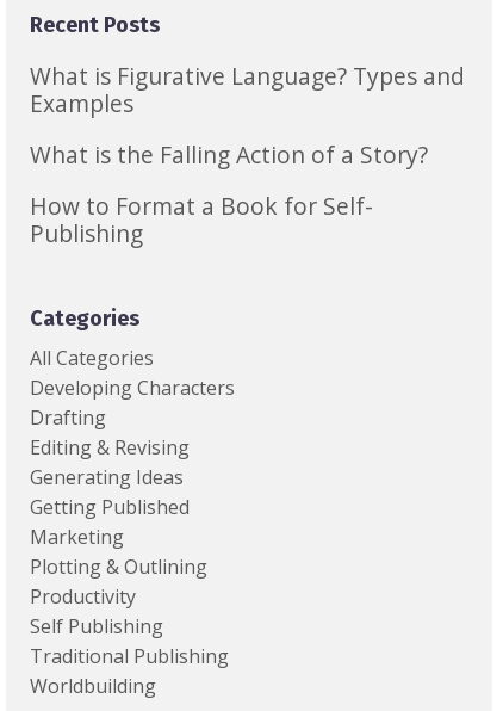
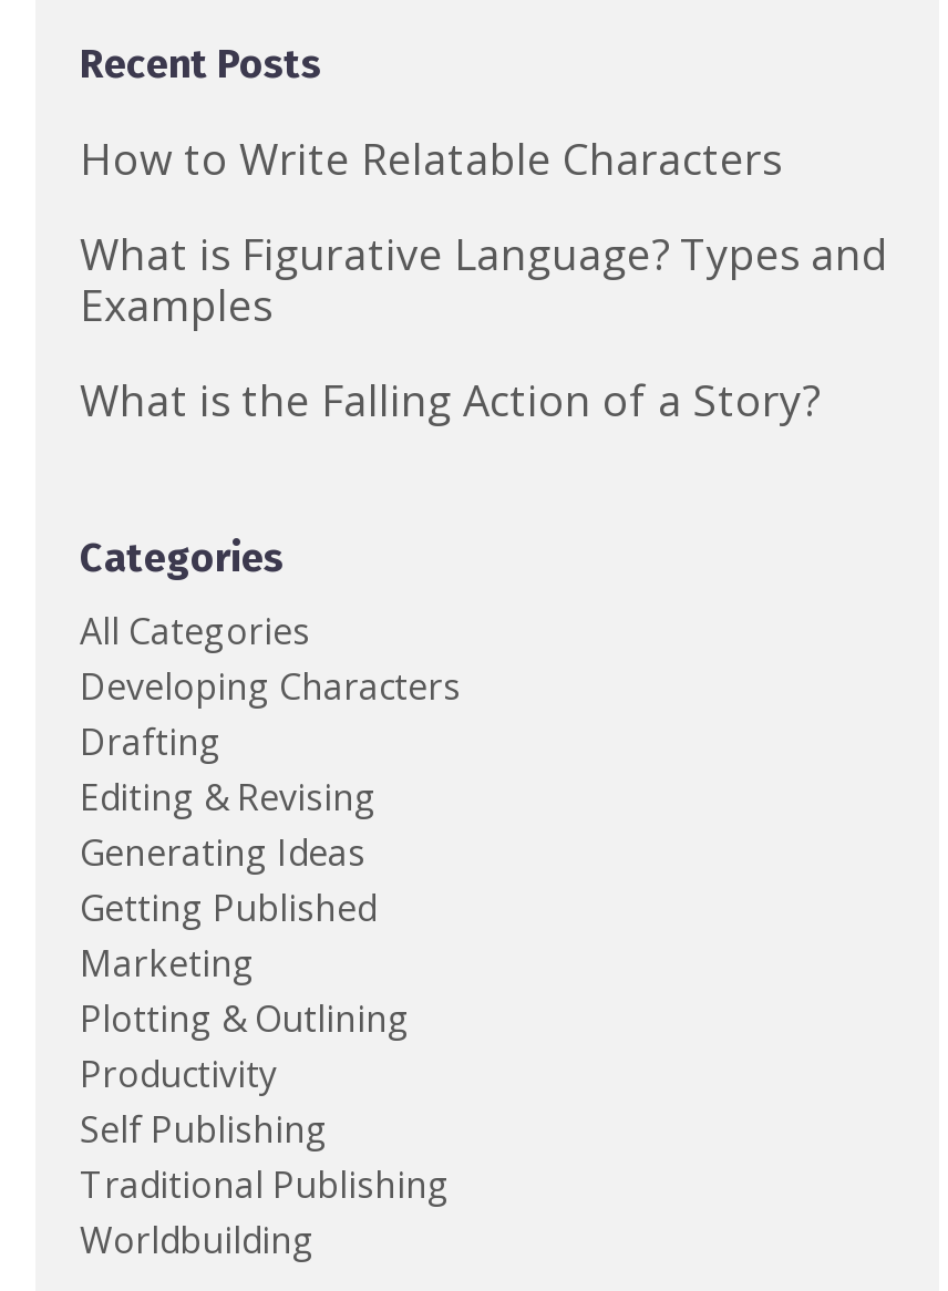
none -> [80,128,782,188] How to Write Relatable Characters
moved [30,59,465,170] -> [80,223,888,429]: What is Figurative Language? Types and | Examples | What is the Falling Action of a Story?
[30,189,373,249] How to Format a Book for Self- | Publishing -> none

